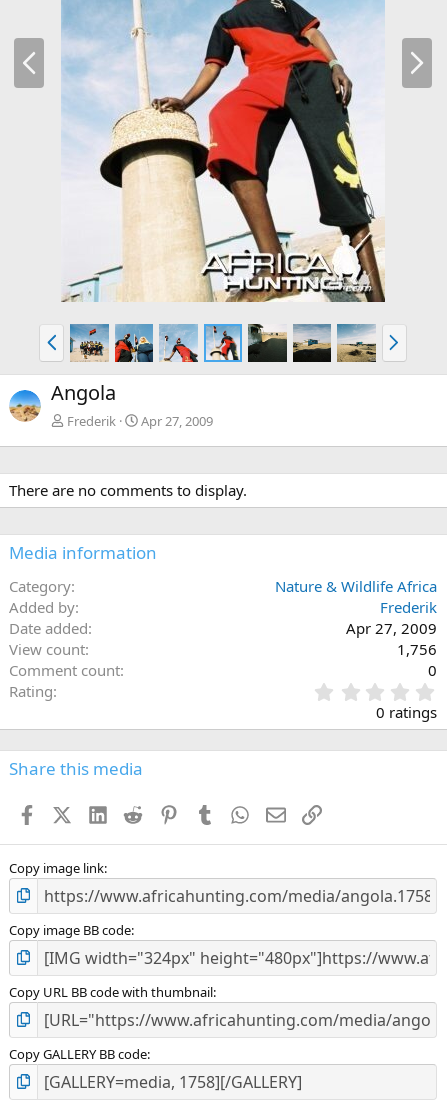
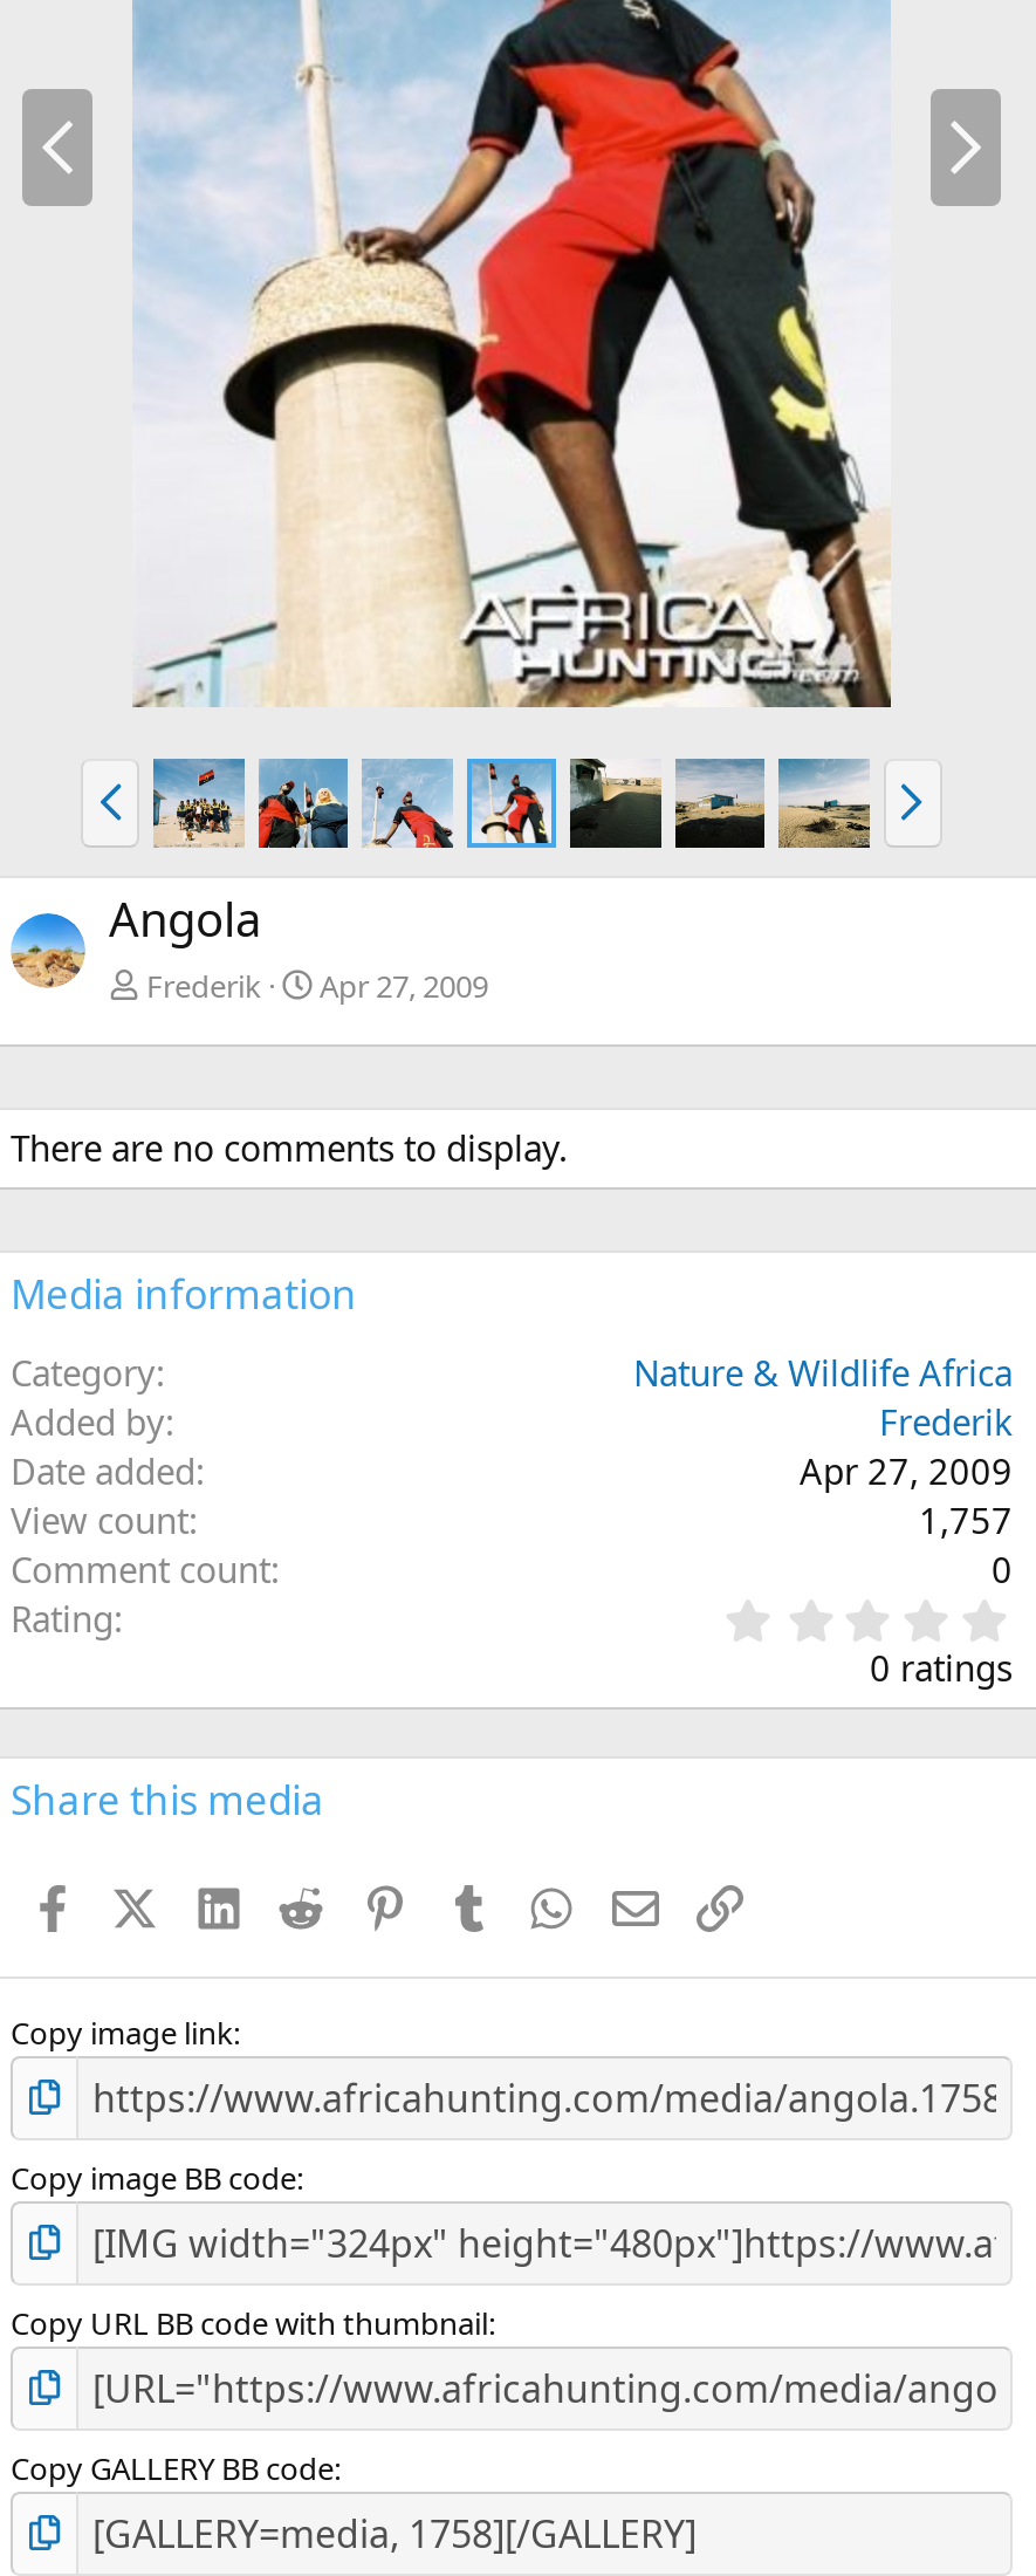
[397,639,437,659] 1,756 -> [919,1496,1013,1543] 1,757

